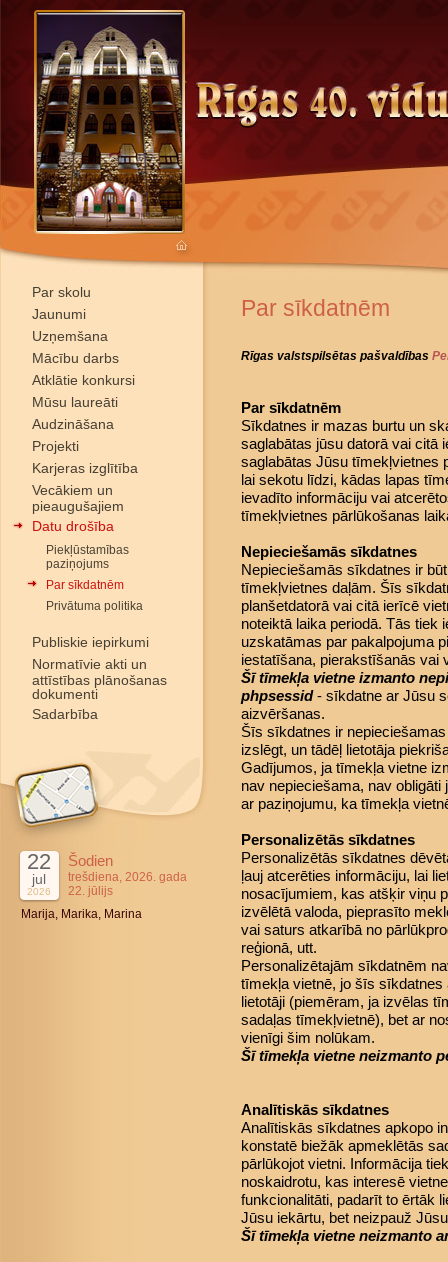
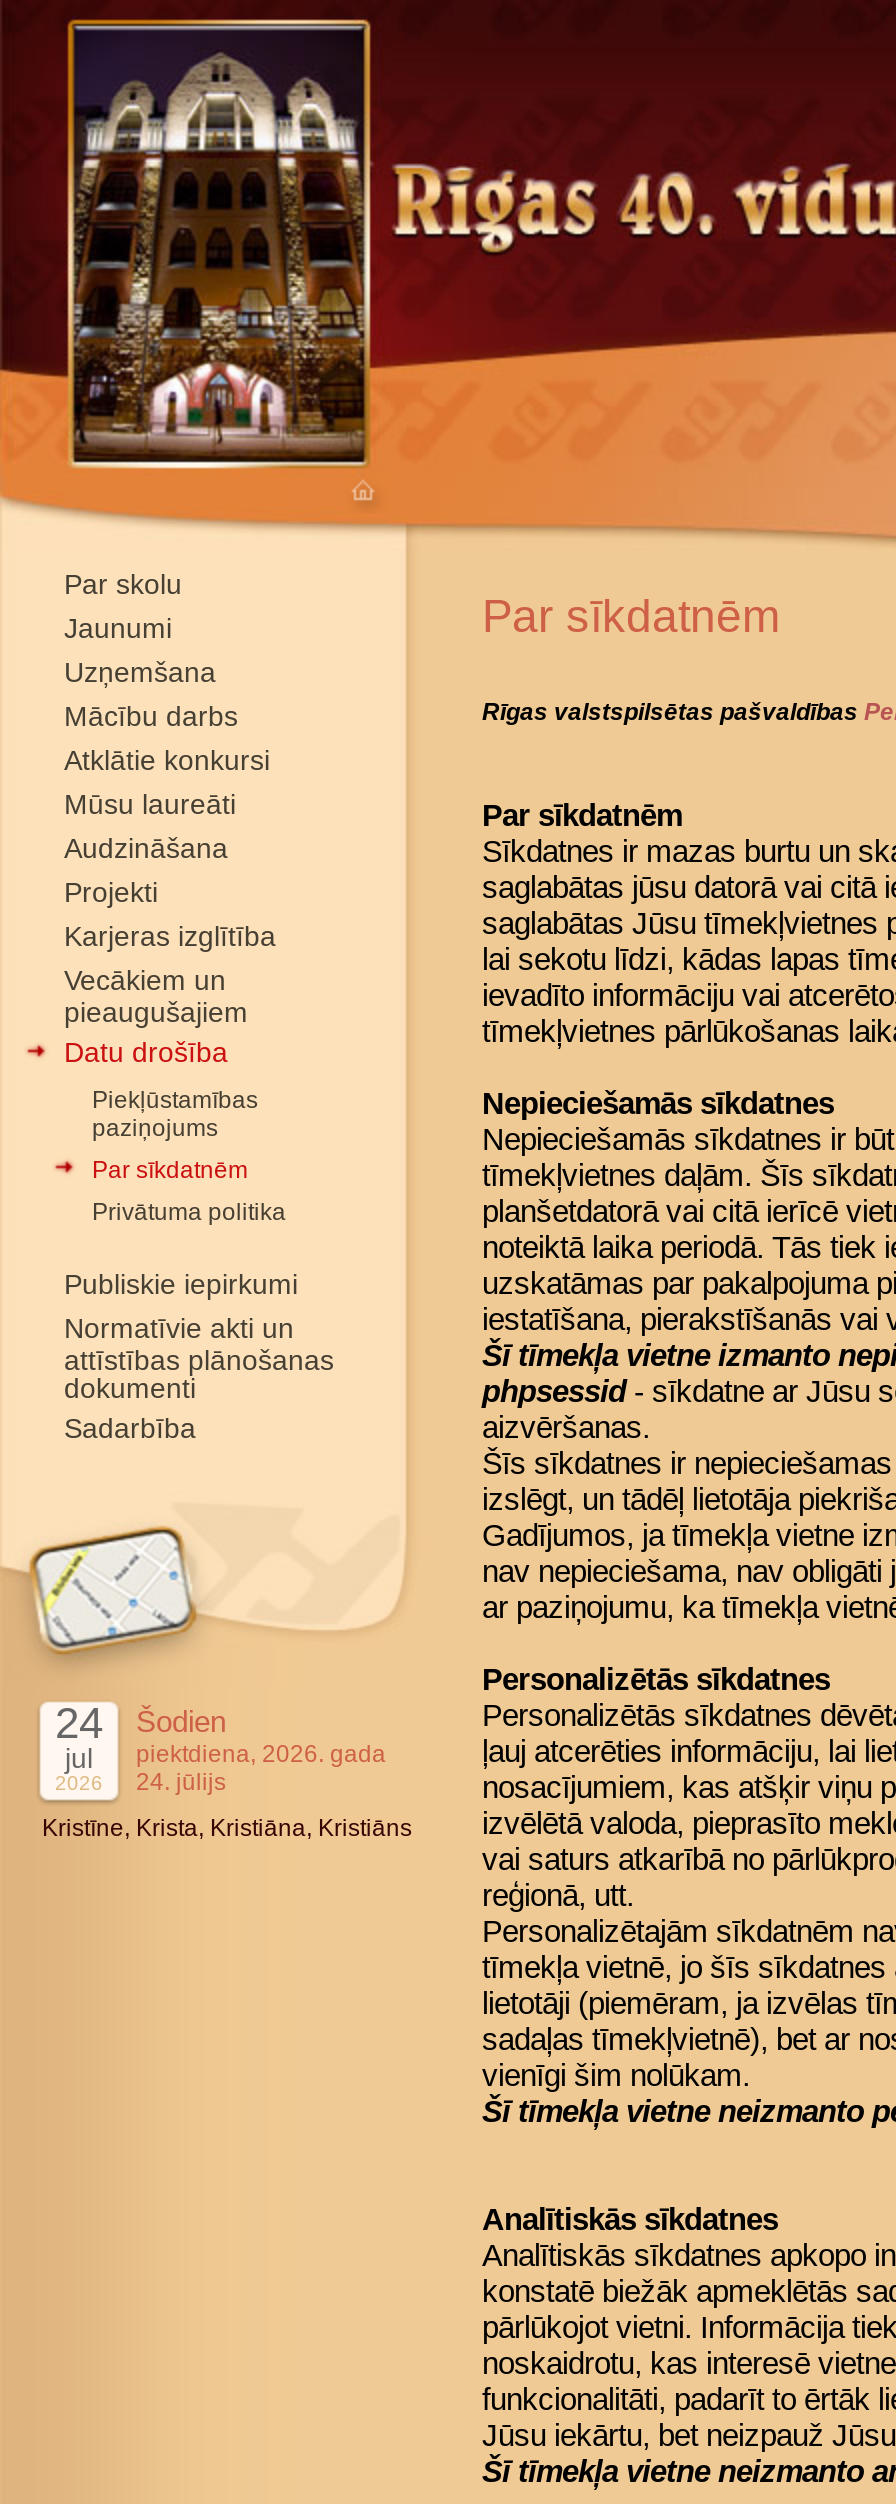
[27,849,113,874] 22 Šodien -> [55,1698,226,1748] 24 Šodien
[68,870,187,898] trešdiena, 2026. gada | 22. jūlijs -> [136,1740,386,1796] piektdiena, 2026. gada | 24. jūlijs
[21,907,142,921] Marija, Marika, Marina -> [42,1814,412,1842] Kristīne, Krista, Kristiāna, Kristiāns

